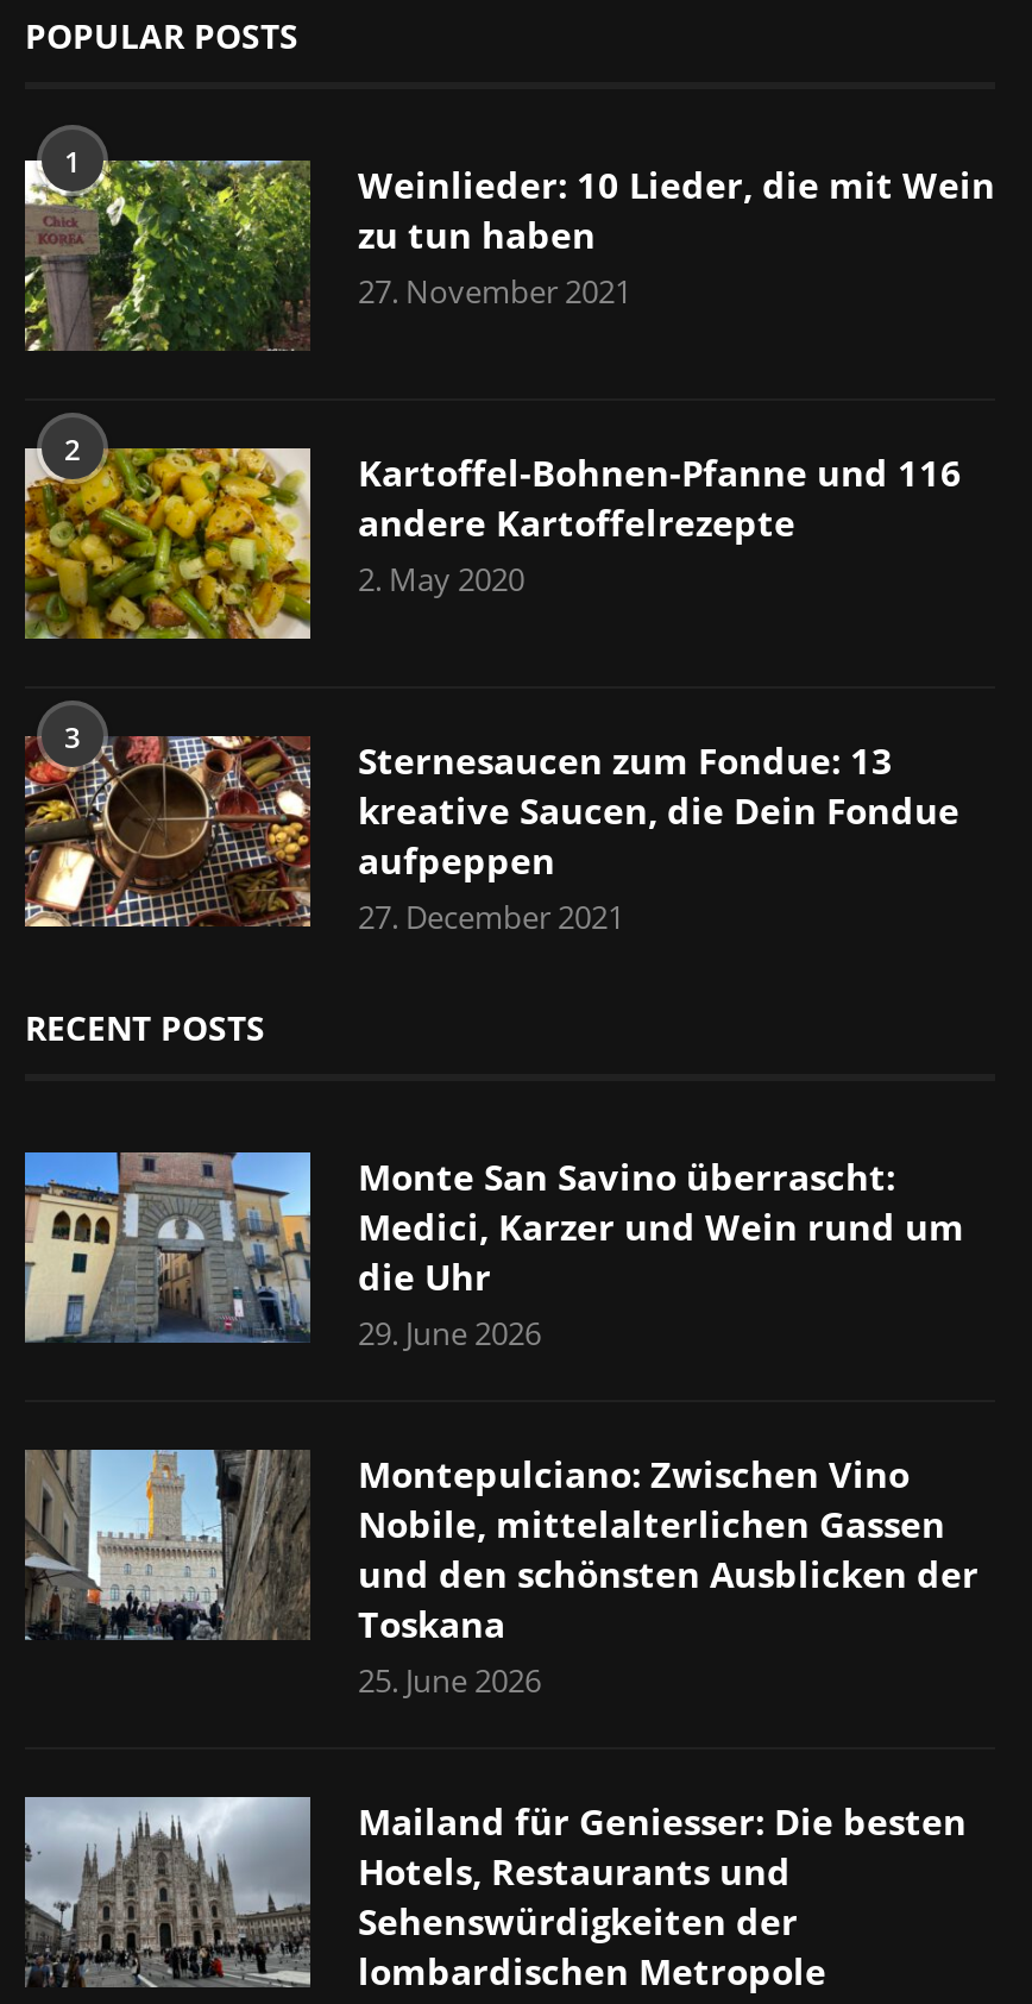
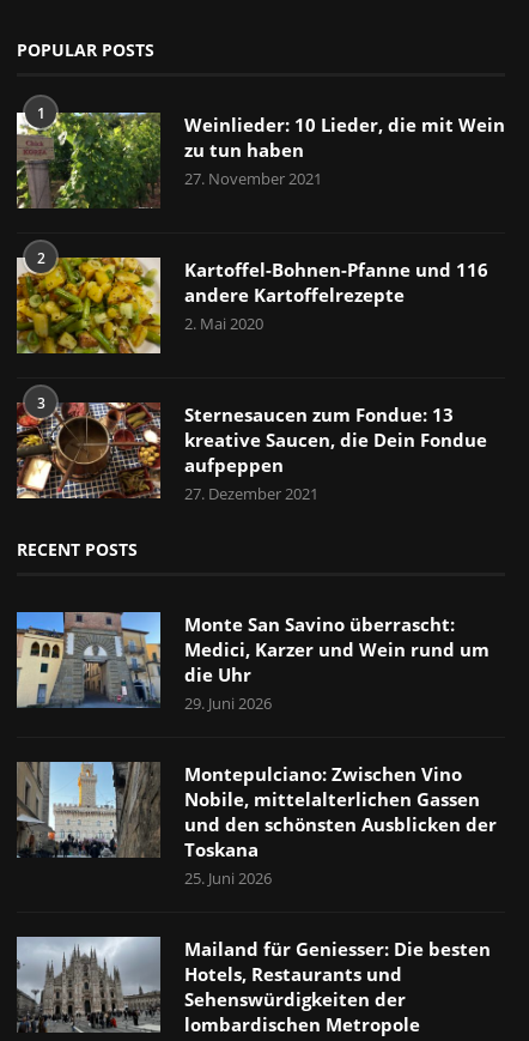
[358,557,524,600] 2. May 2020 -> [184,312,263,334] 2. Mai 2020
[358,895,624,938] 27. December 2021 -> [184,483,318,504] 27. Dezember 2021
[358,1311,541,1354] 29. June 2026 -> [184,692,272,714] 29. Juni 2026
[358,1659,541,1701] 25. June 2026 -> [184,867,272,889] 25. Juni 2026

